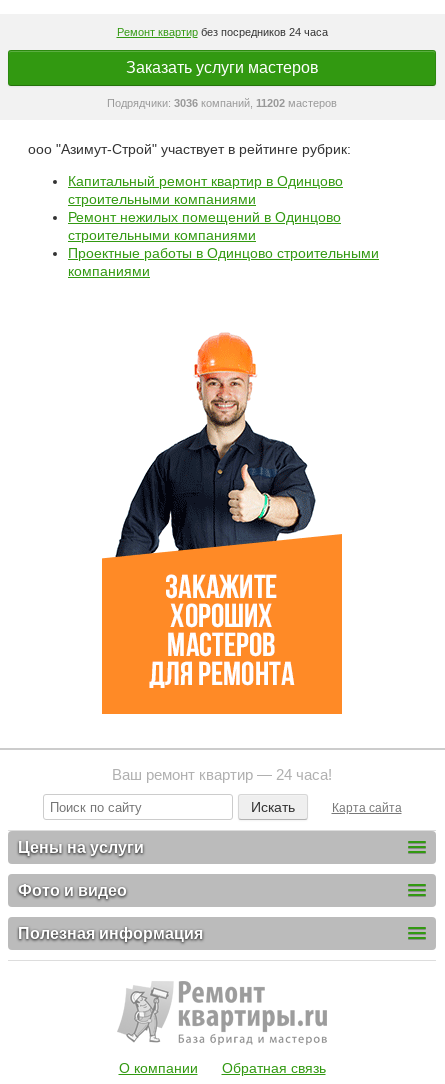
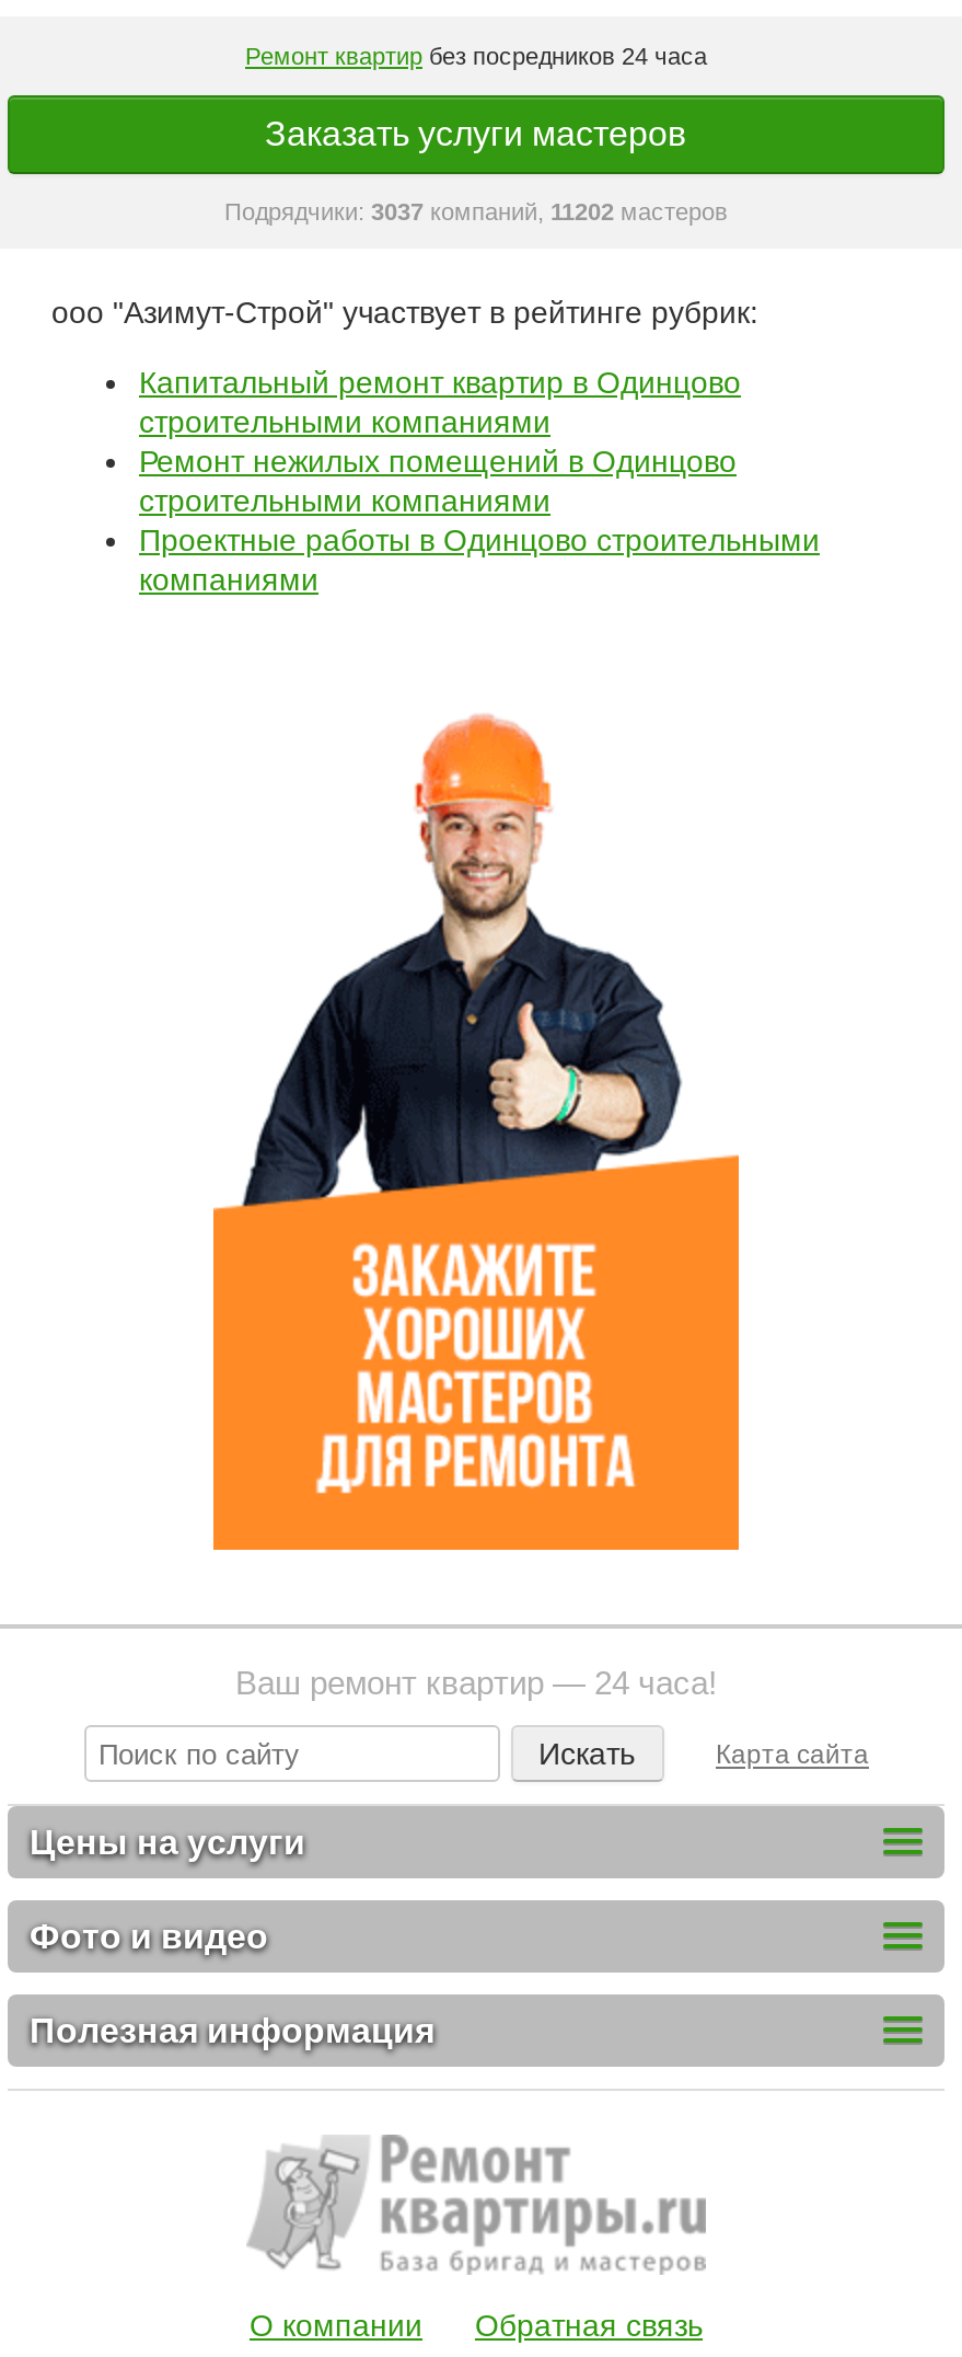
[107,97,337,109] Подрядчики: 3036 компаний, 11202 мастеров -> [224,199,728,225] Подрядчики: 3037 компаний, 11202 мастеров

